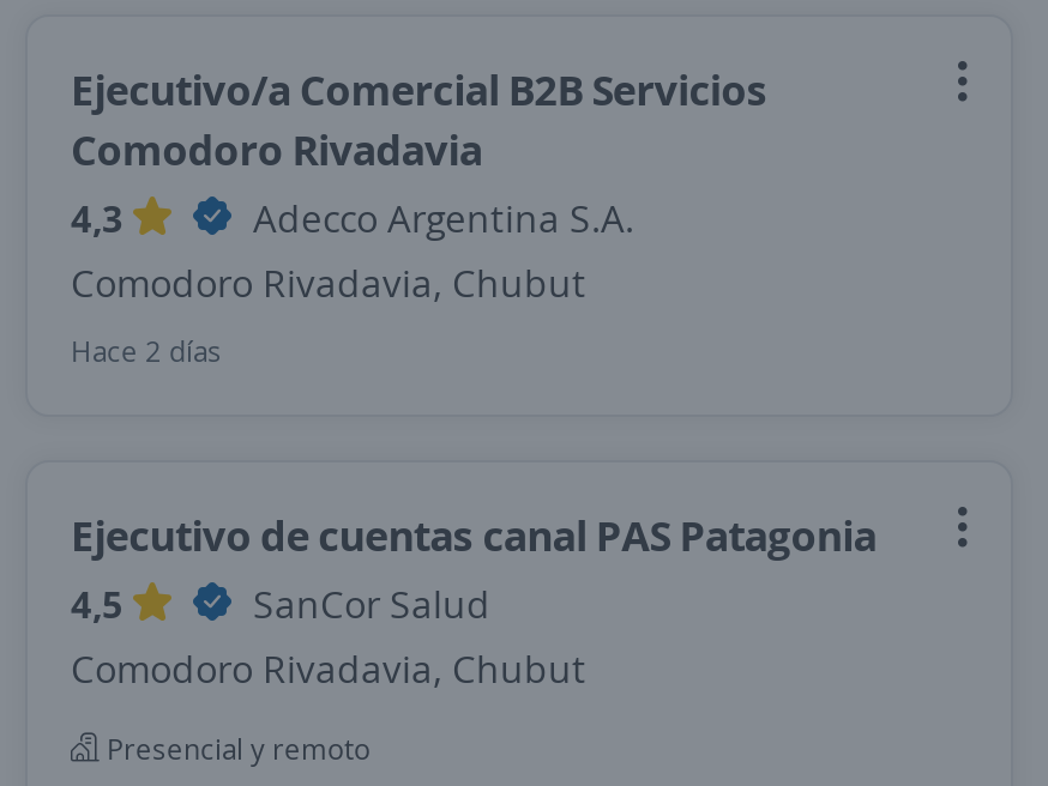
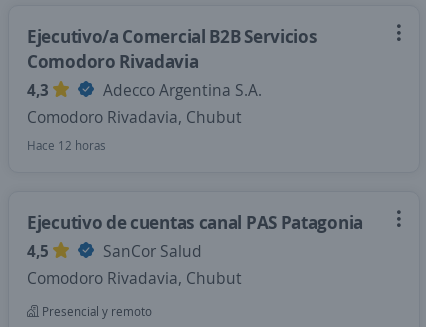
[71,331,222,371] Hace 2 días -> [27,137,106,154] Hace 12 horas

